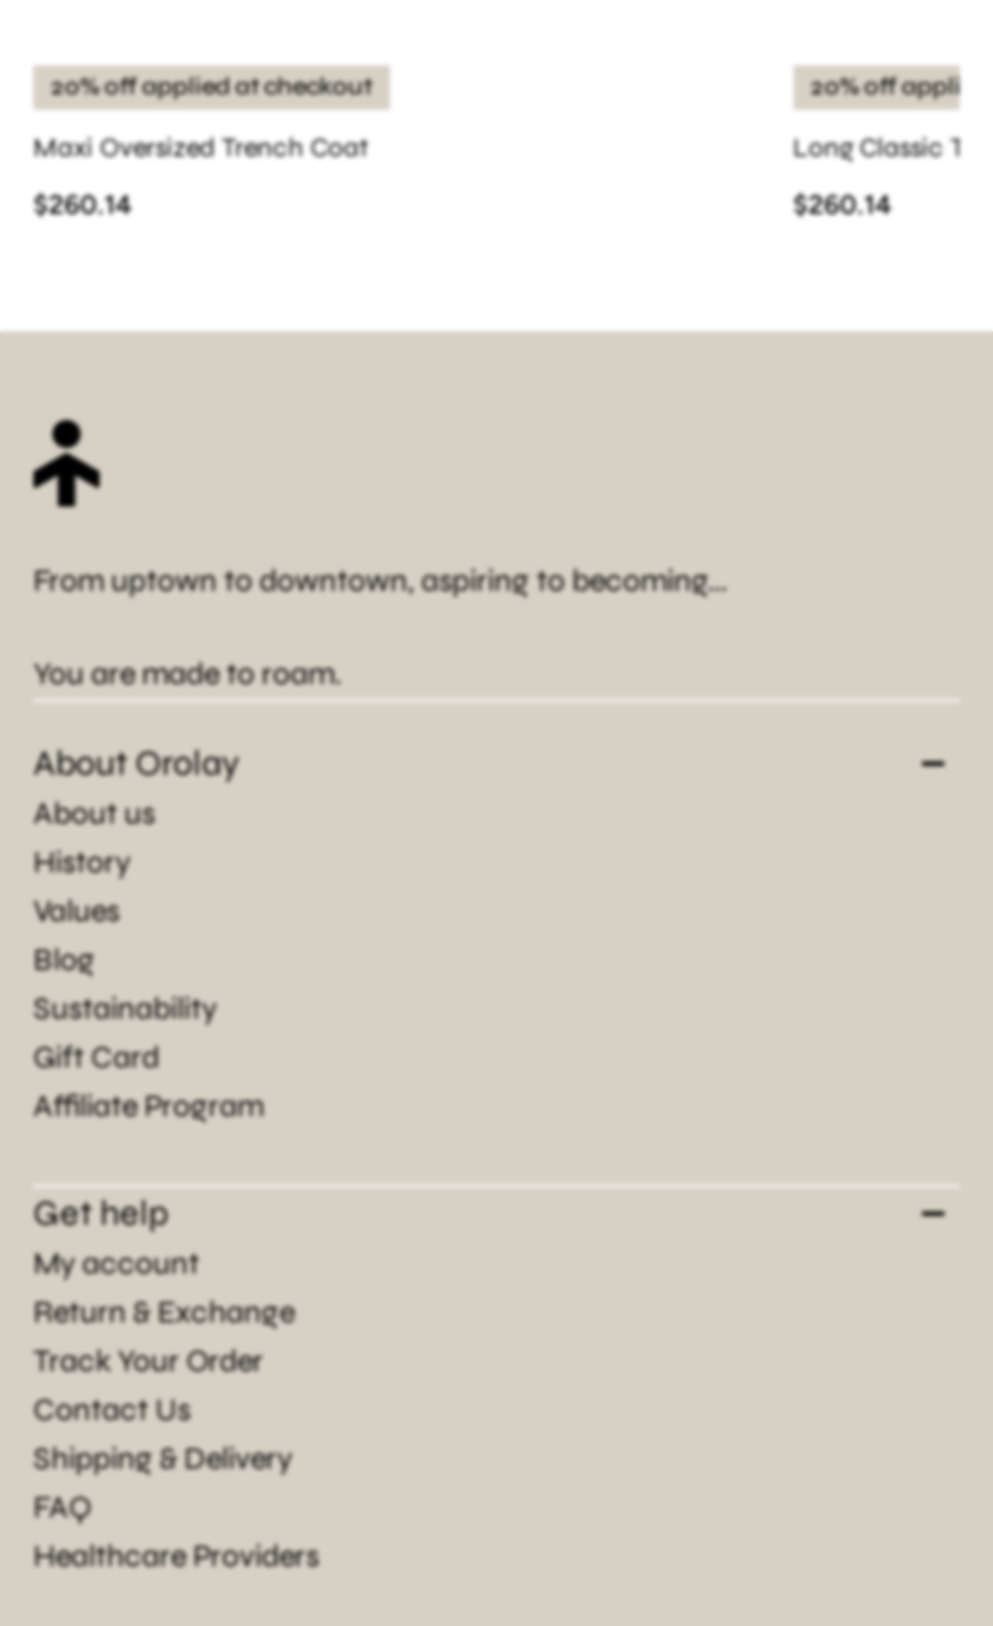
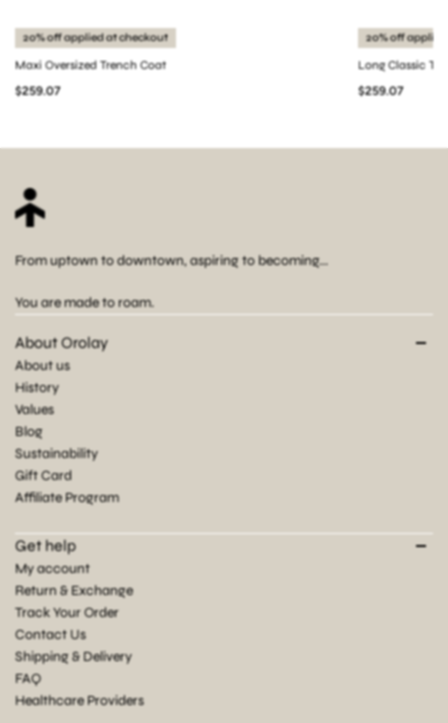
[33,189,133,220] $260.14 -> [15,84,61,98] $259.07
[793,189,893,220] $260.14 -> [358,84,404,98] $259.07

